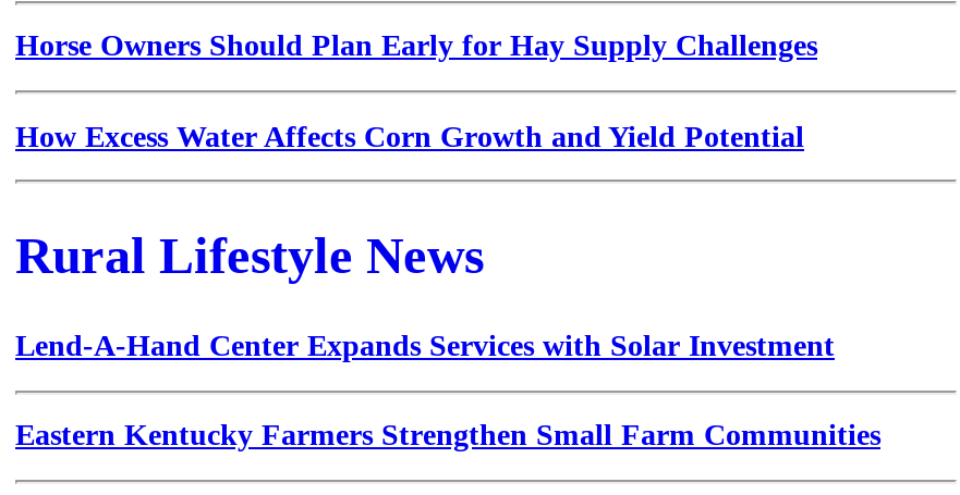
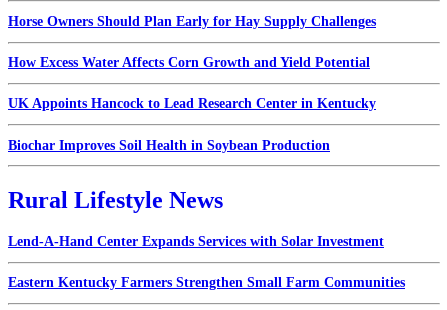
none -> [8,96,376,153] UK Appoints Hancock to Lead Research Center in Kentucky | Biochar Improves Soil Health in Soybean Production

